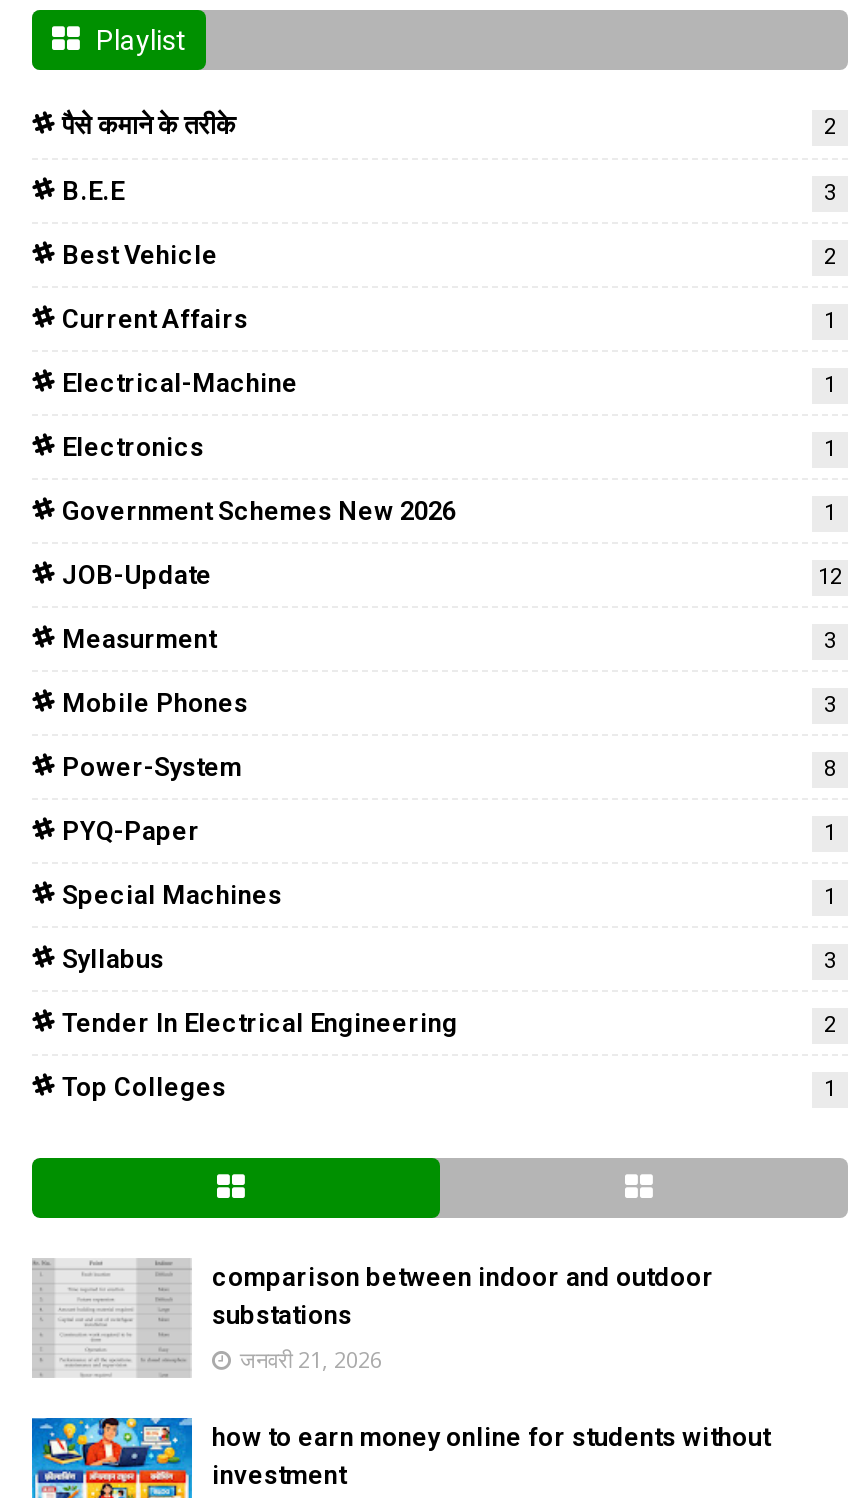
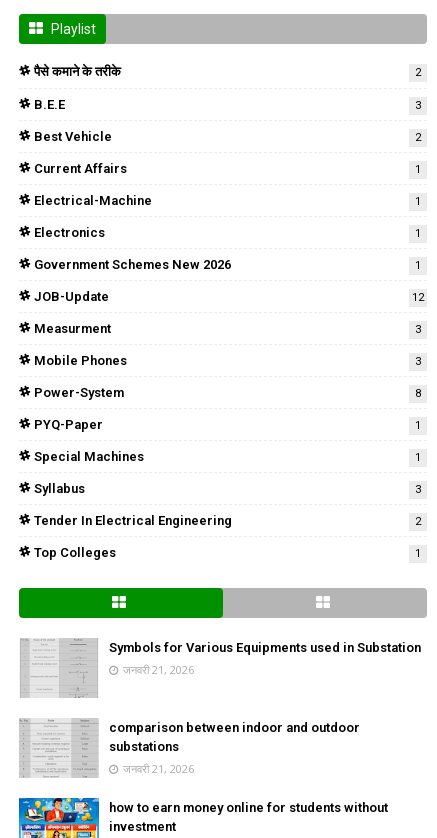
none -> [109,640,421,677] Symbols for Various Equipments used in Substation | जनवरी 21, 2026

